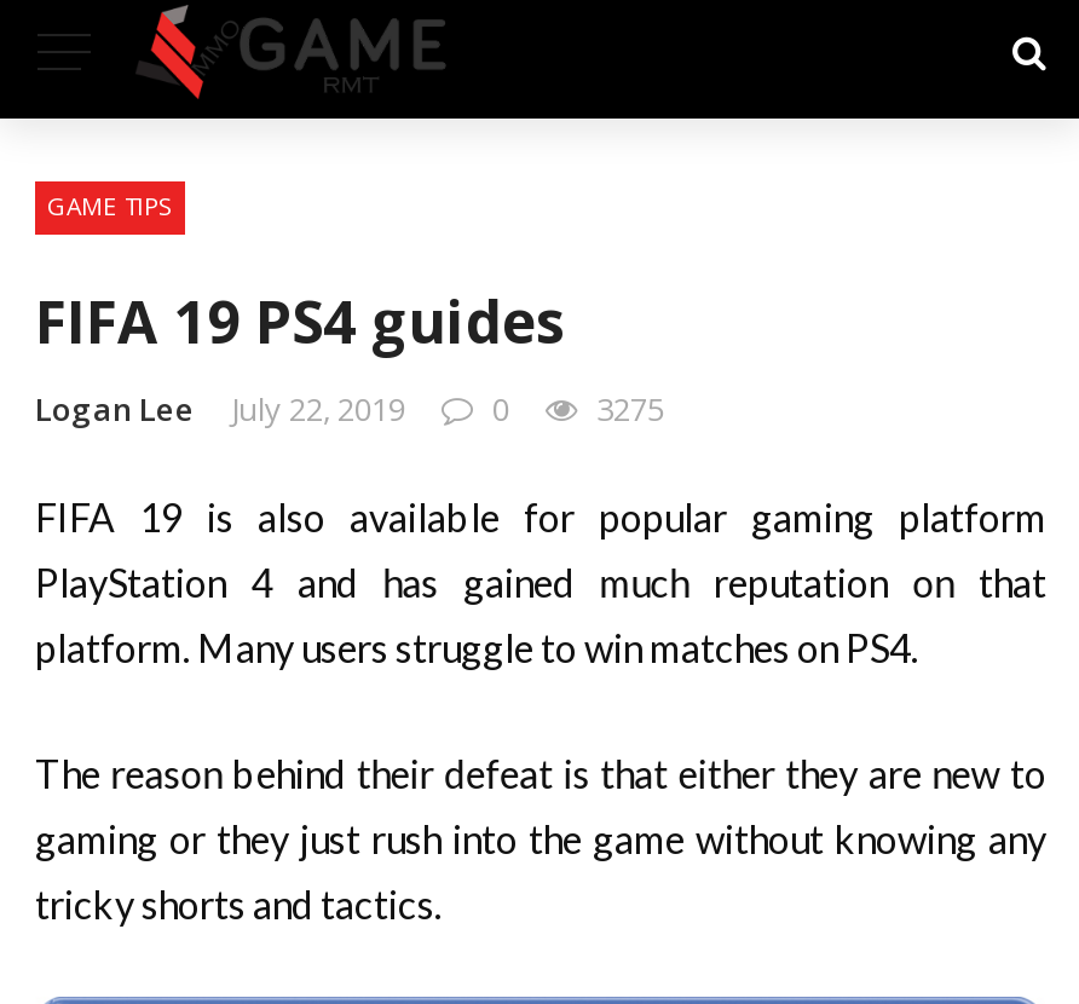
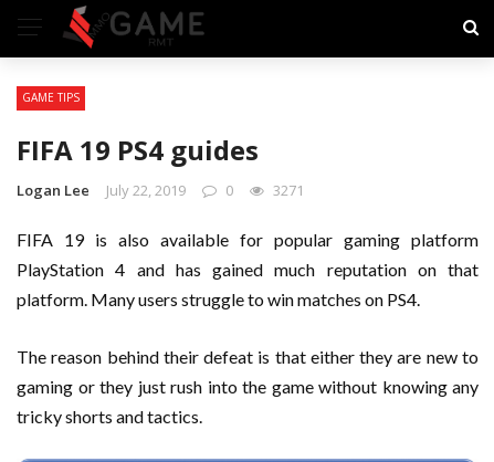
[35,387,664,431] Logan Lee July 22, 2019 0 3275 -> [17,180,304,200] Logan Lee July 22, 2019 0 3271

